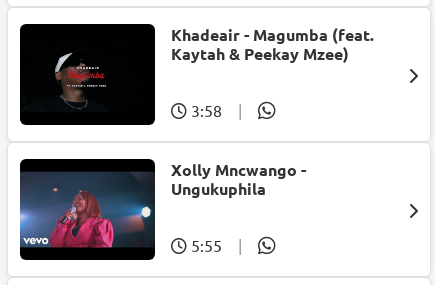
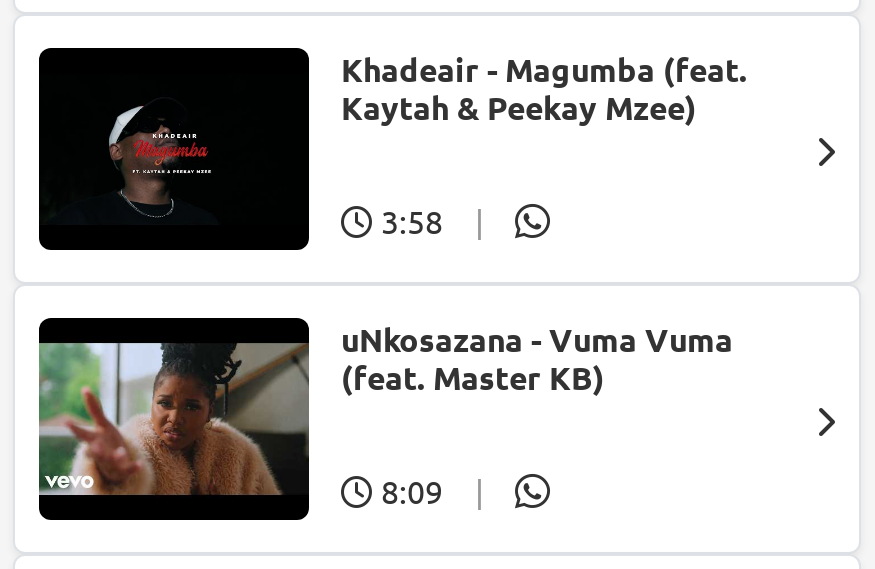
[19,159,306,248] [image] | Xolly Mncwango - | Ungukuphila -> [37,318,733,496] [image] | uNkosazana - Vuma Vuma | (feat. Master KB)
[191,235,222,255] 5:55 -> [381,470,443,510] 8:09

